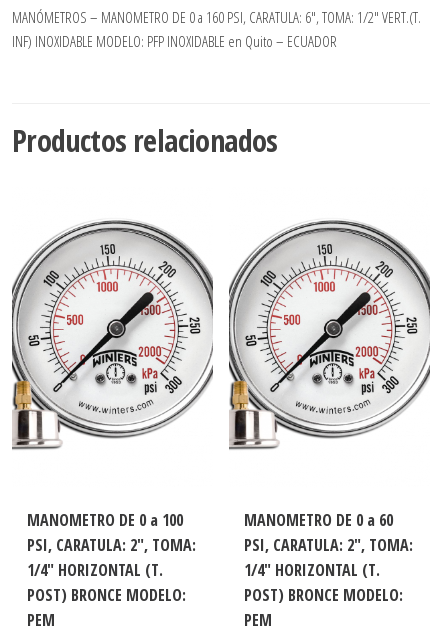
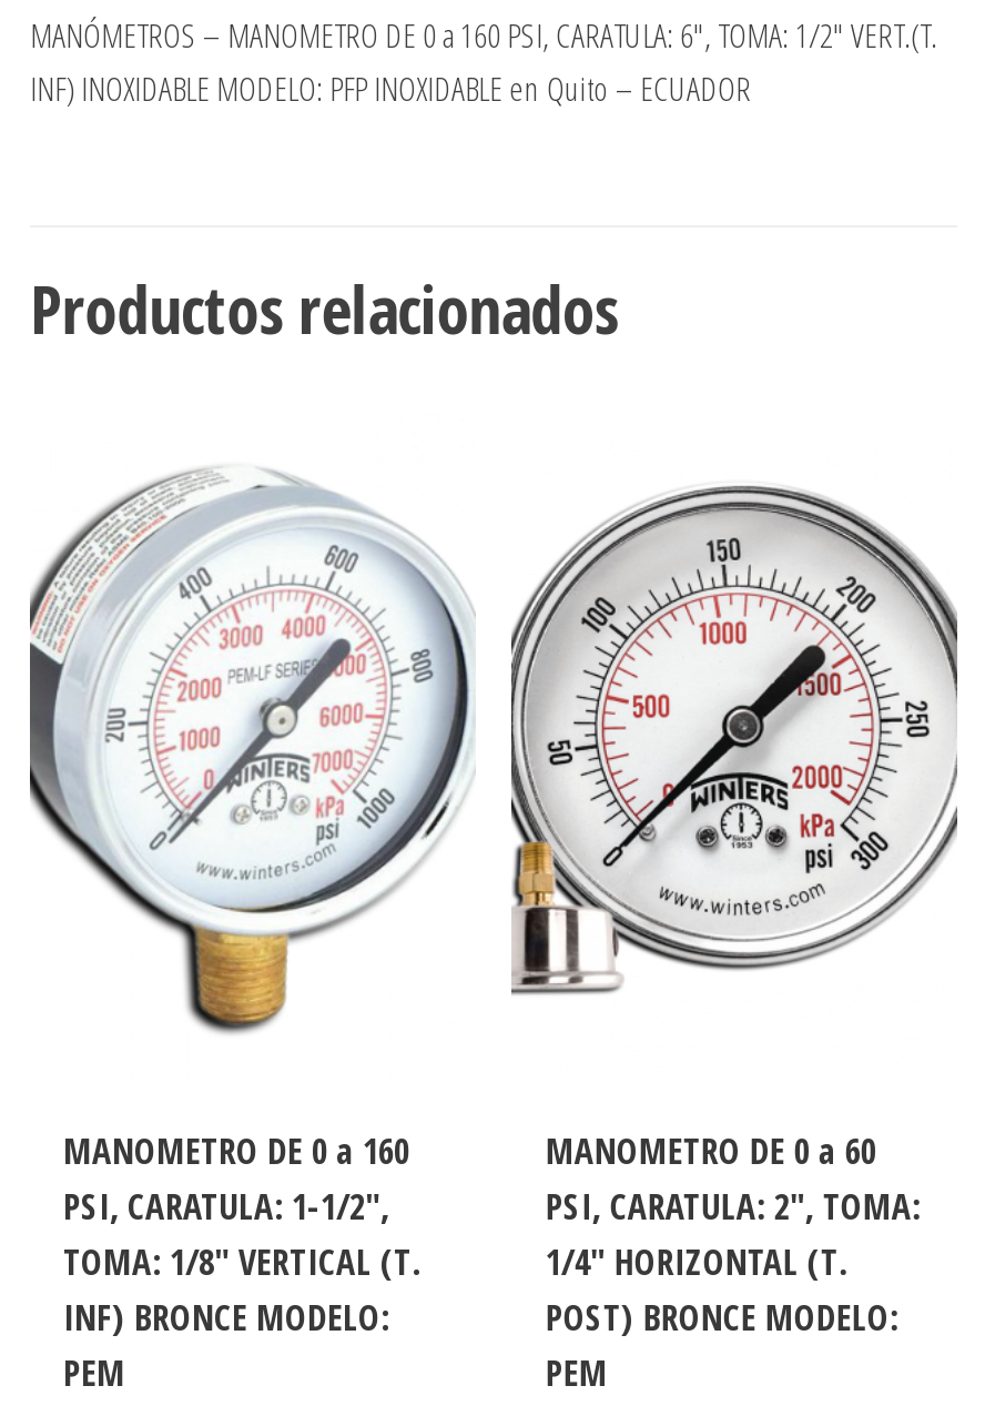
[11,213,214,467] [image] -> [28,467,476,1035] [image]
[27,509,196,606] MANOMETRO DE 0 a 100 | PSI, CARATULA: 2″, TOMA: | 1/4″ HORIZONTAL (T. | POST) BRONCE MODELO: -> [63,1126,420,1341] MANOMETRO DE 0 a 160 | PSI, CARATULA: 1-1/2″, | TOMA: 1/8″ VERTICAL (T. | INF) BRONCE MODELO:

